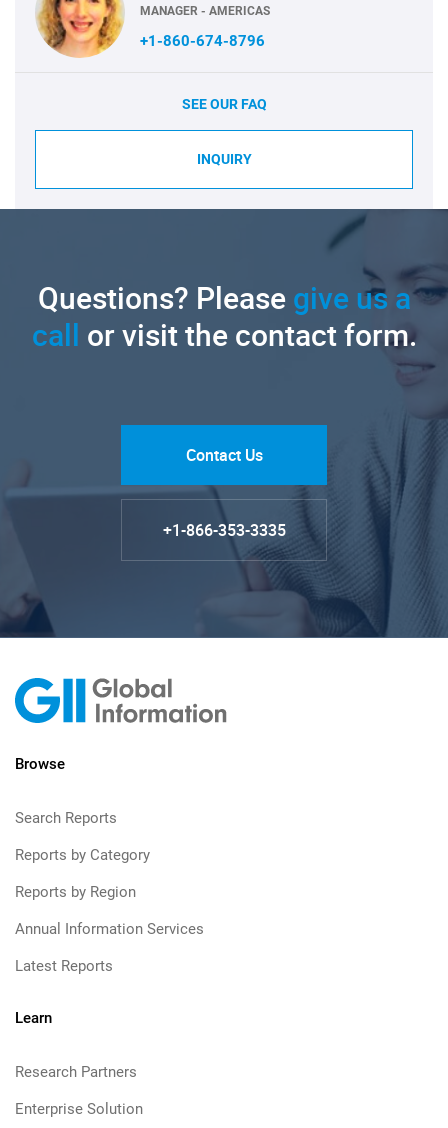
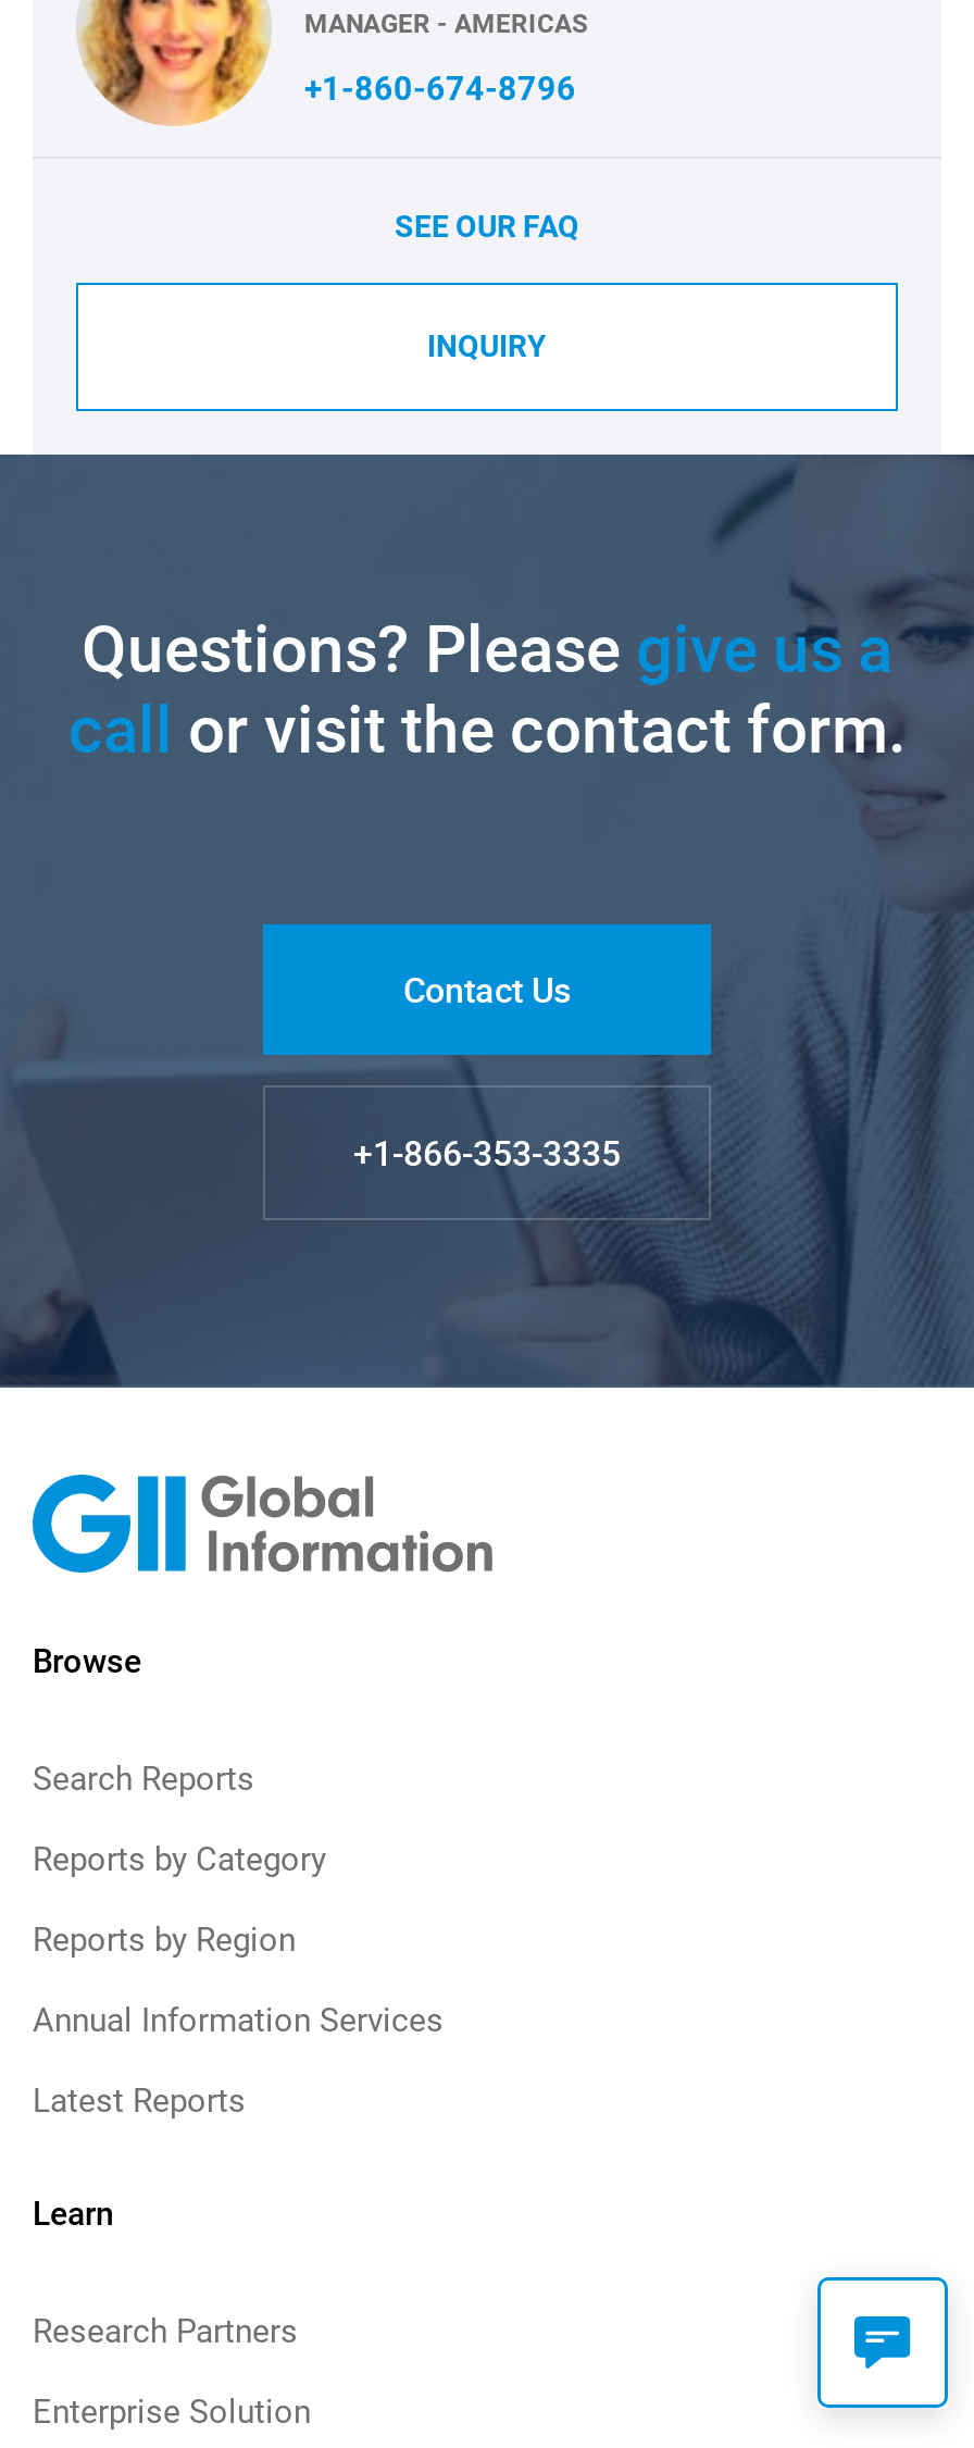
none -> [815,2275,950,2412] [image]

